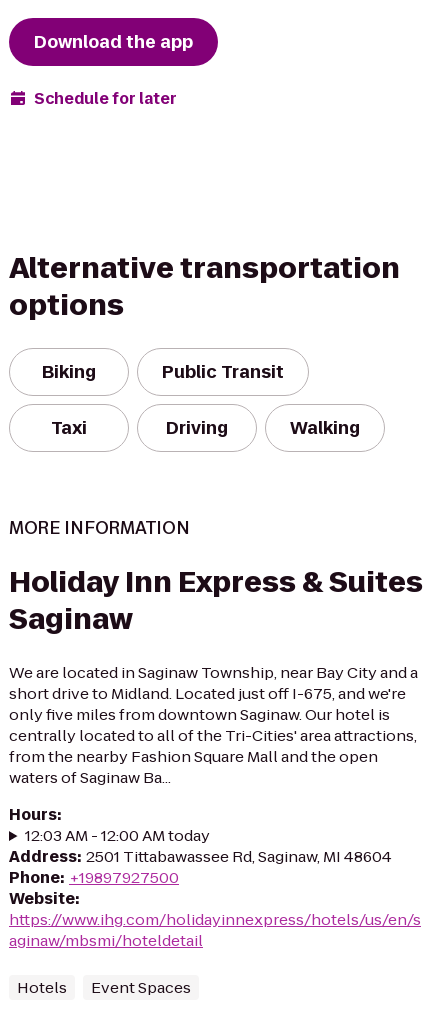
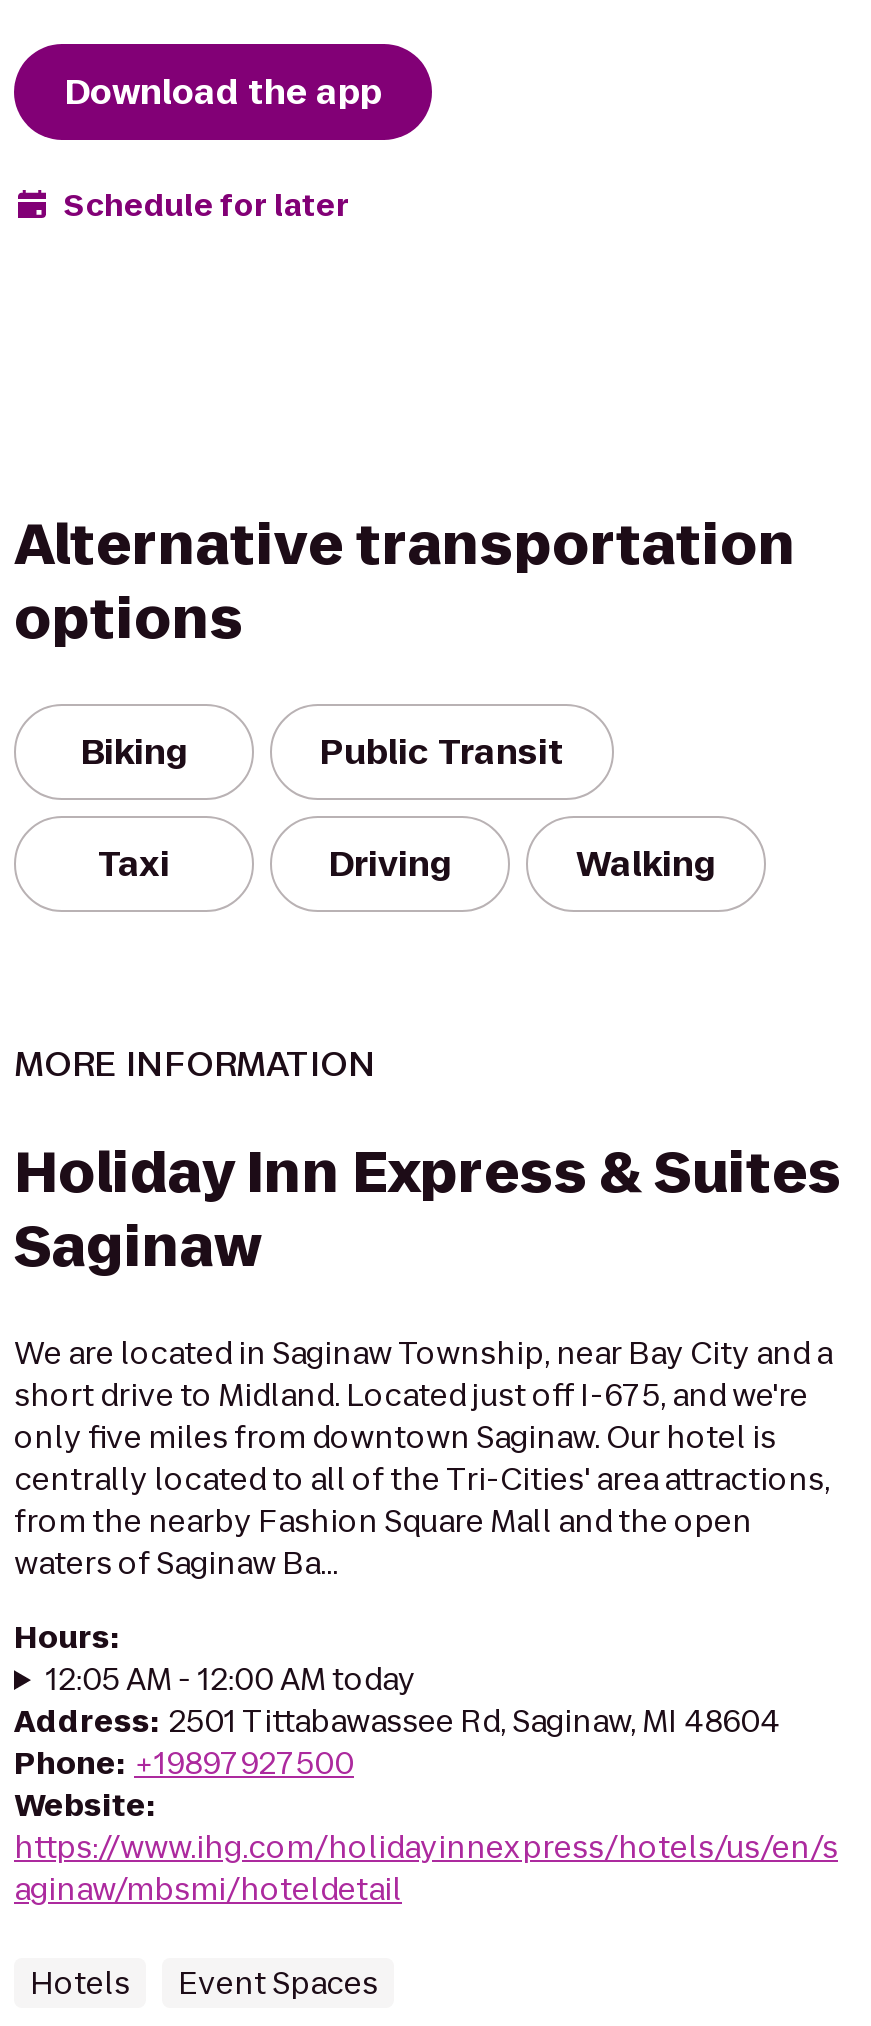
[25,825,210,846] 12:03 AM - 12:00 AM today -> [46,1658,416,1700] 12:05 AM - 12:00 AM today

